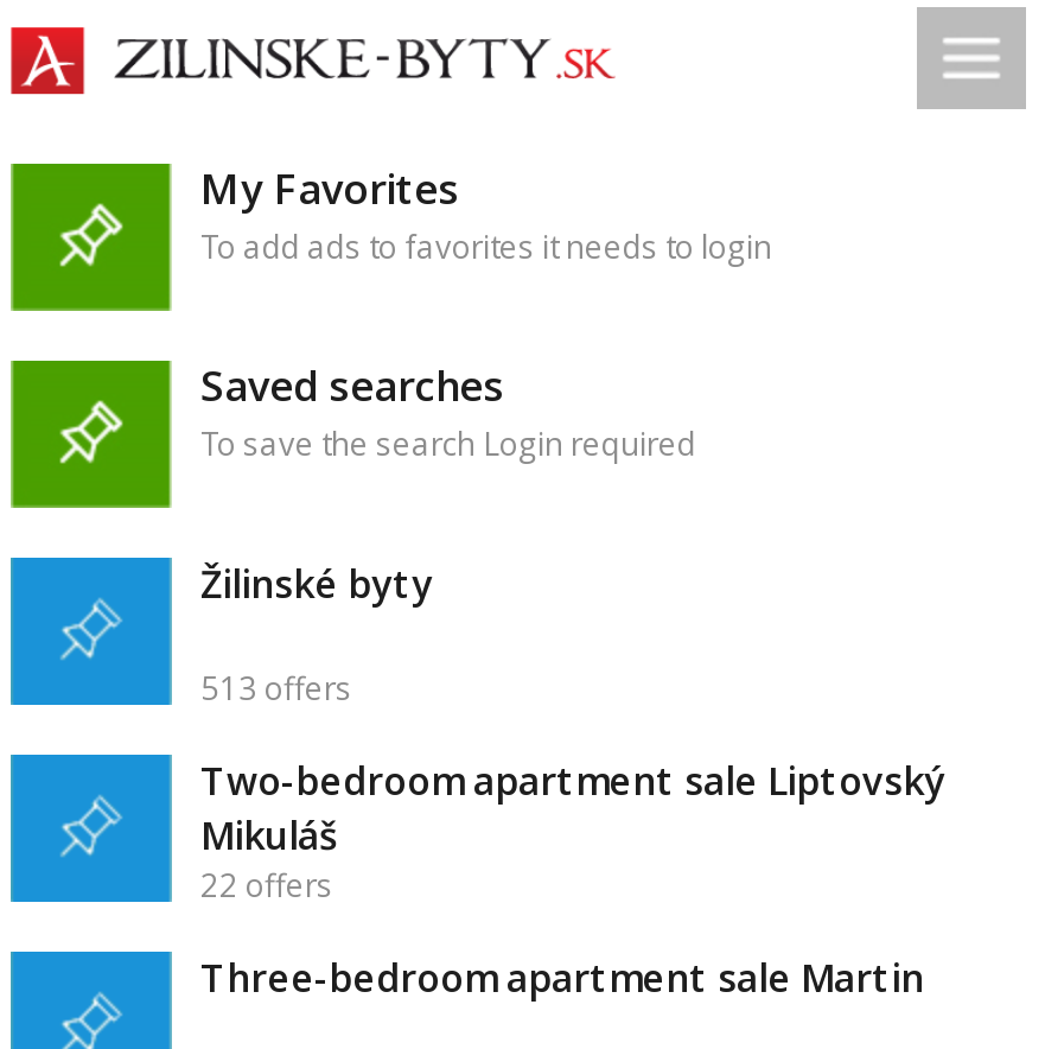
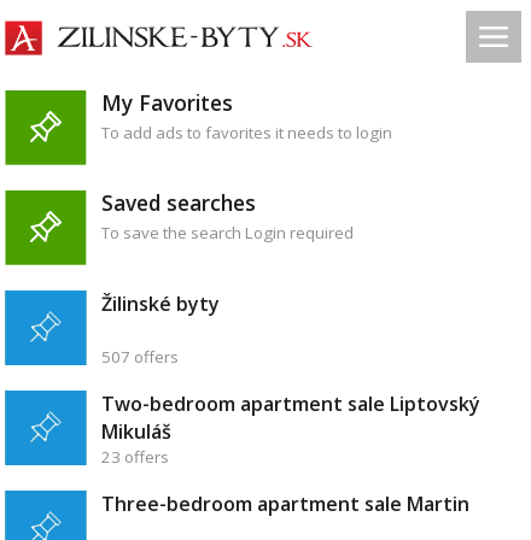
[200,667,352,710] 513 offers -> [101,346,179,368] 507 offers
[200,864,333,907] 22 offers -> [101,446,169,468] 23 offers

